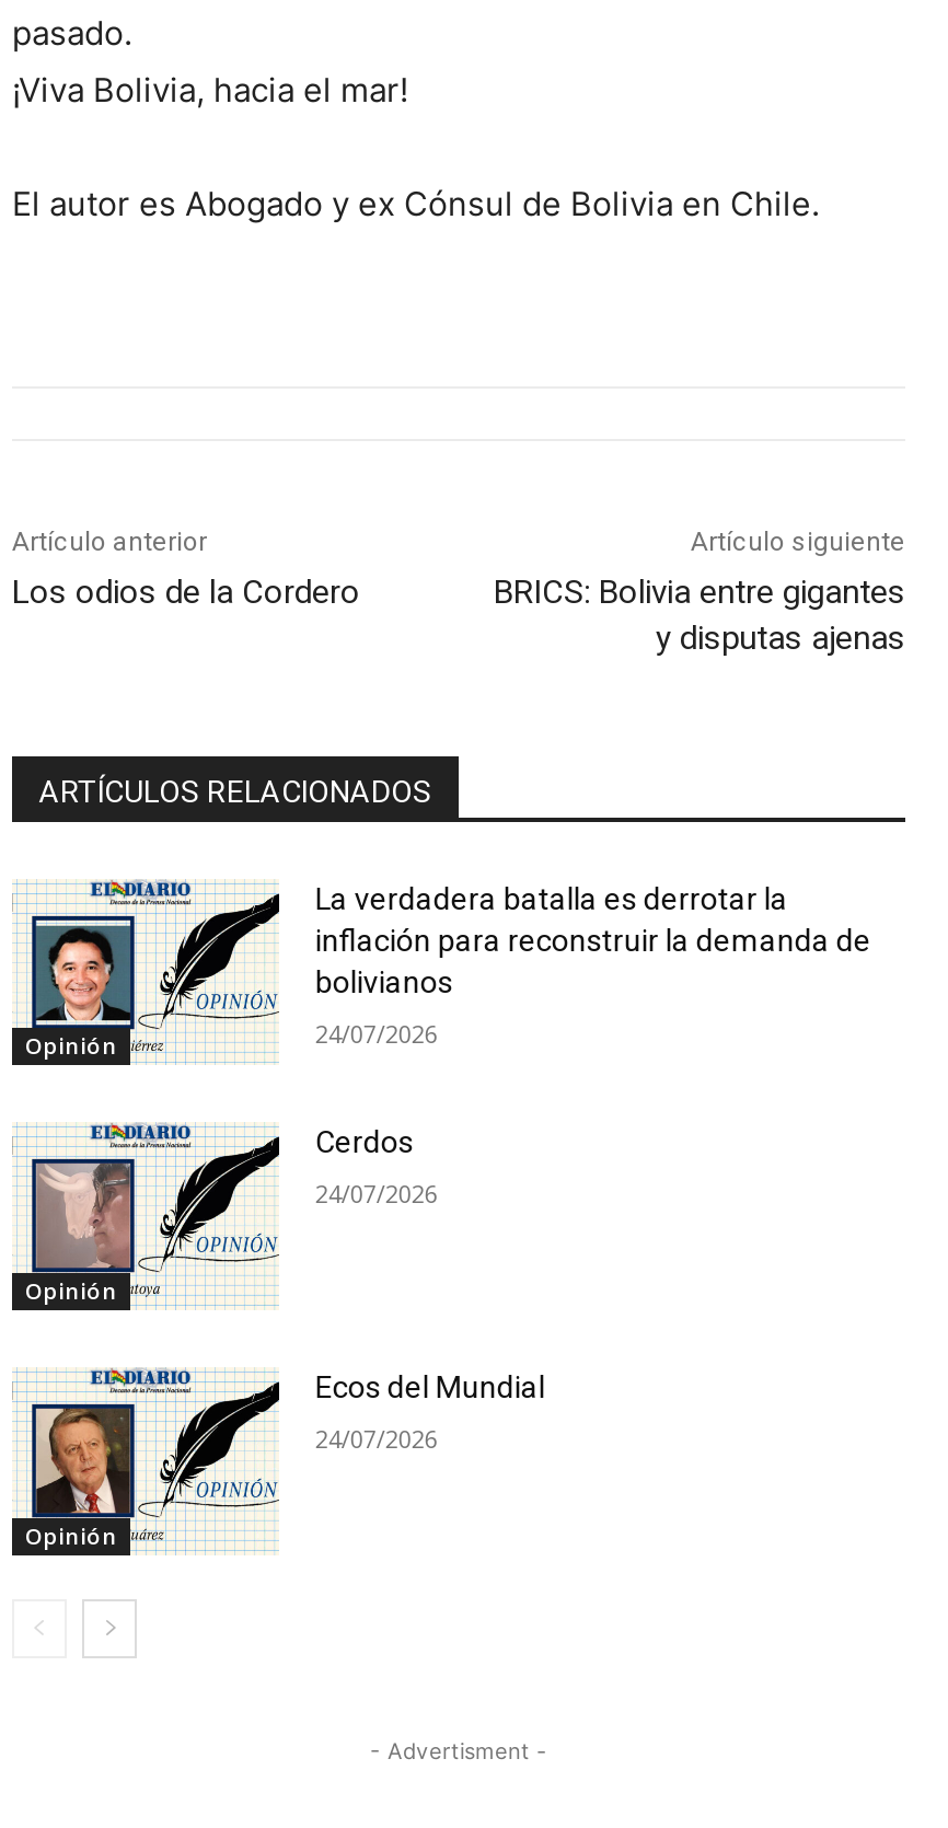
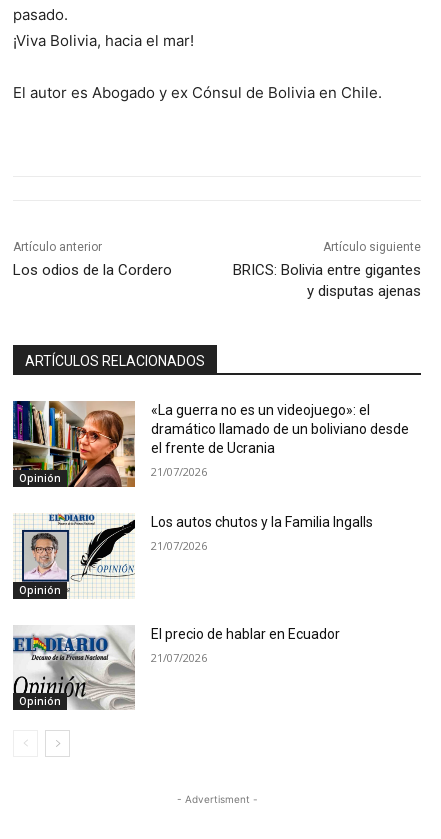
[12,877,871,1065] [image] | La verdadera batalla es derrotar la | inflación para reconstruir la demanda de | bolivianos -> [12,400,409,488] [image] | «La guerra no es un videojuego»: el | dramático llamado de un boliviano desde | el frente de Ucrania
[315,1016,438,1048] 24/07/2026 -> [151,464,207,479] 21/07/2026
[315,1124,414,1159] Cerdos -> [151,514,373,530] Los autos chutos y la Familia Ingalls
[36,1161,130,1269] [image] -> [24,532,67,580] [image]
[315,1177,438,1210] 24/07/2026 -> [151,538,207,553] 21/07/2026
[14,1367,545,1551] [image] | Ecos del Mundial -> [12,626,340,710] [image] | El precio de hablar en Ecuador
[315,1421,438,1454] 24/07/2026 -> [151,650,207,665] 21/07/2026

